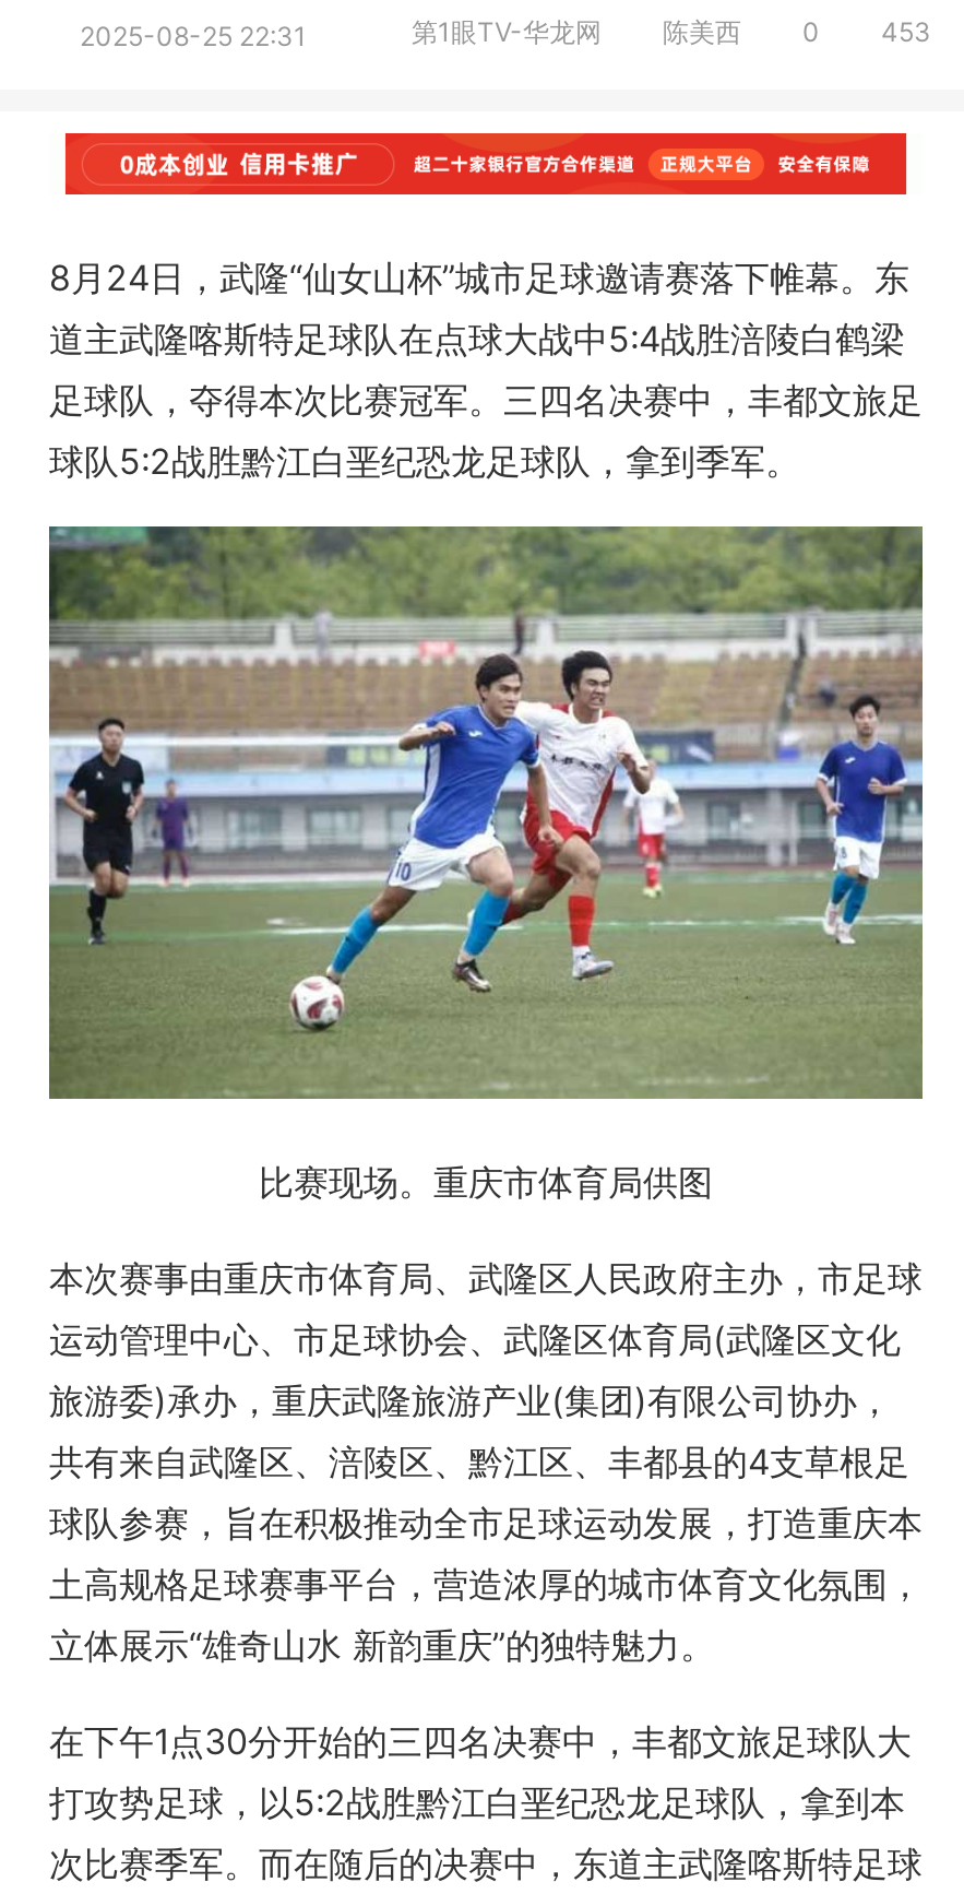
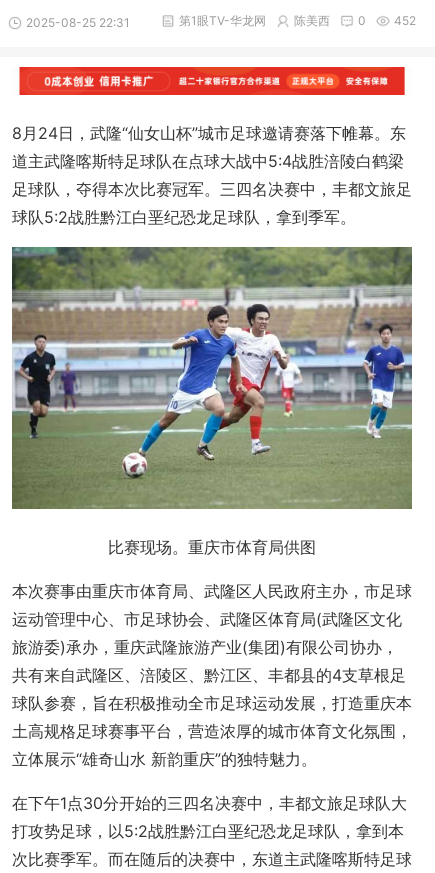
[412,15,931,48] 第1眼TV-华龙网 陈美西 0 453 -> [179,13,416,28] 第1眼TV-华龙网 陈美西 0 452

